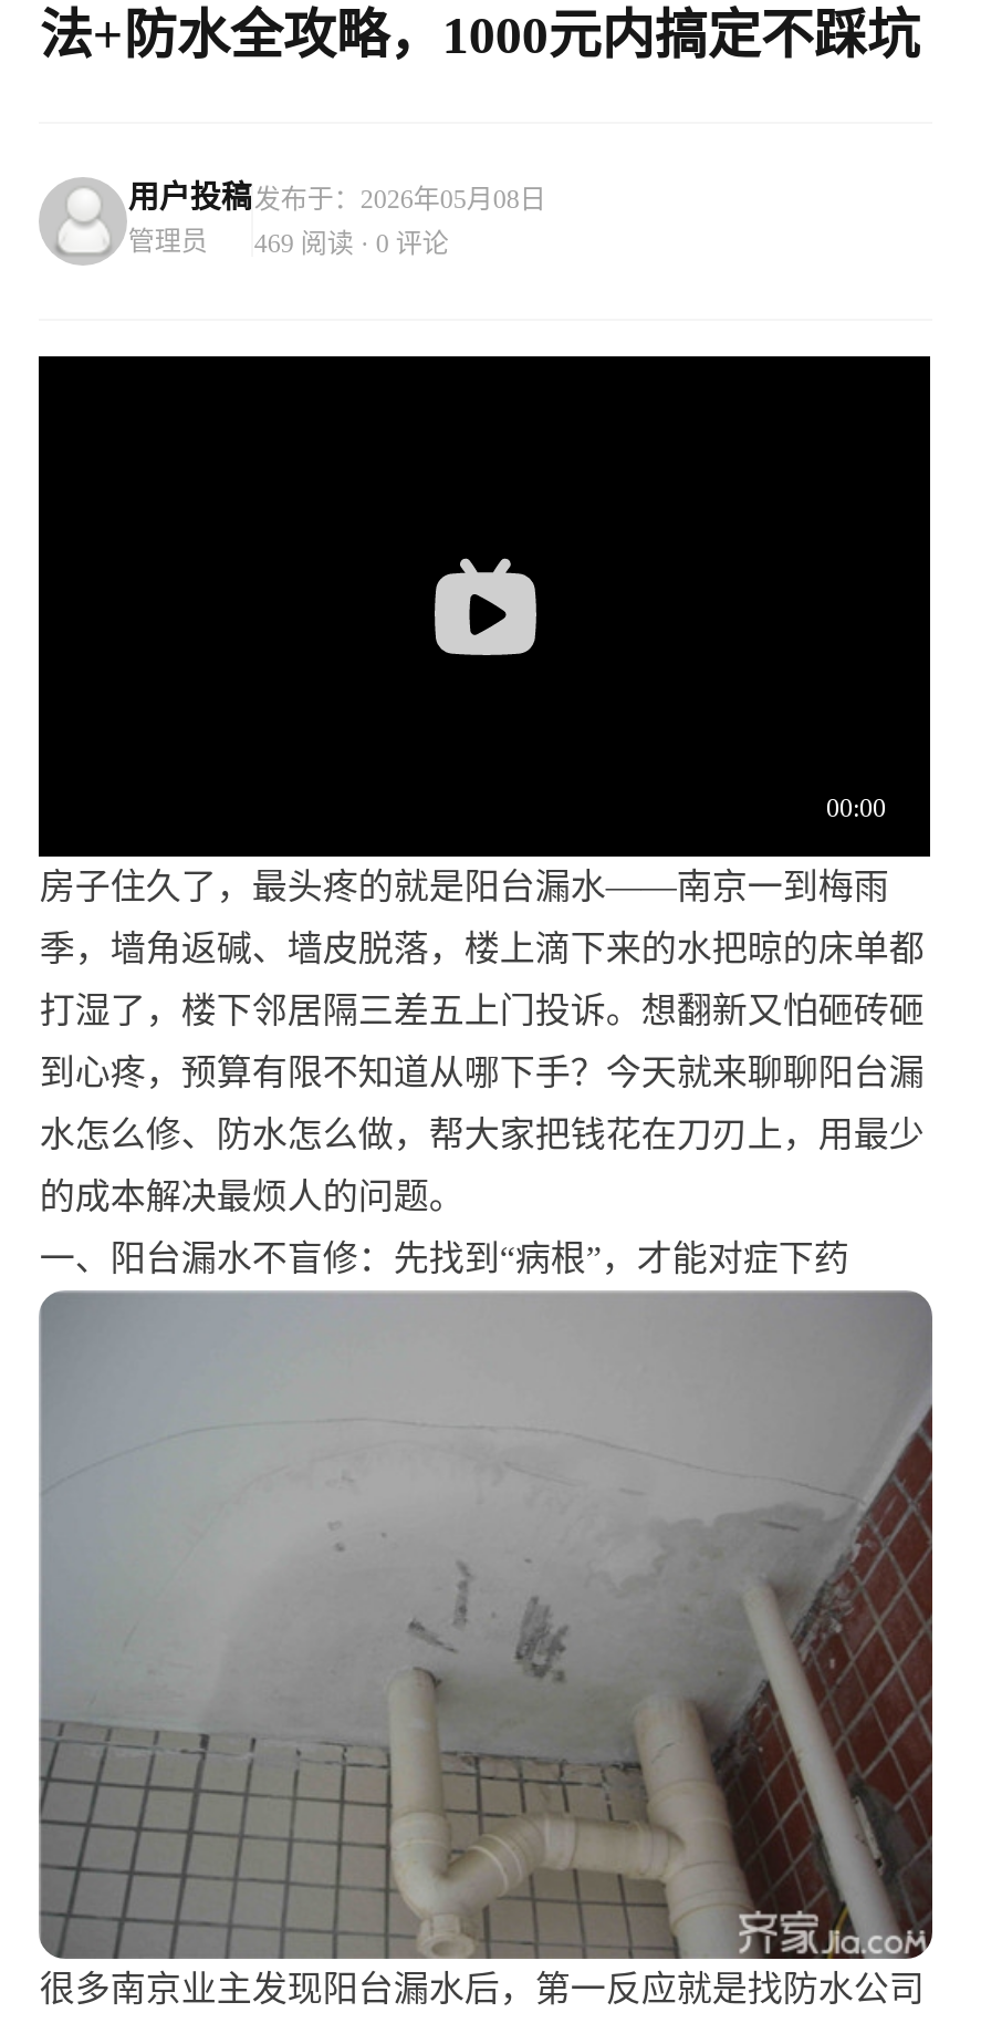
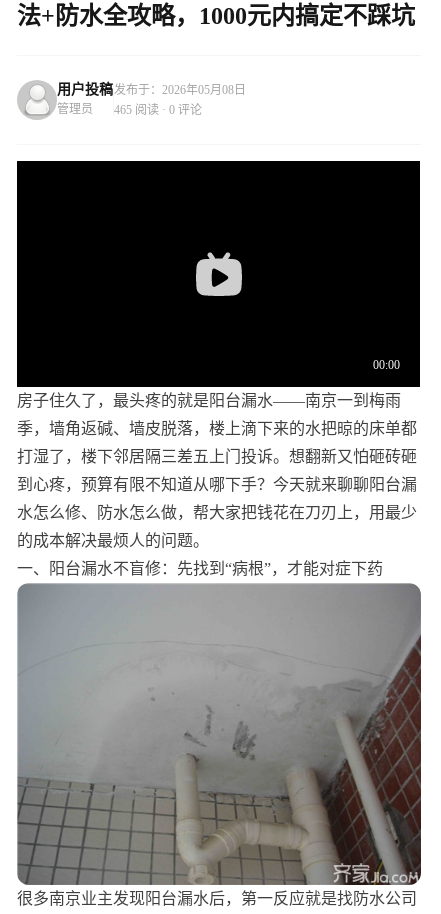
[128,226,449,259] 管理员 469 阅读 · 0 评论 -> [57,102,202,117] 管理员 465 阅读 · 0 评论

